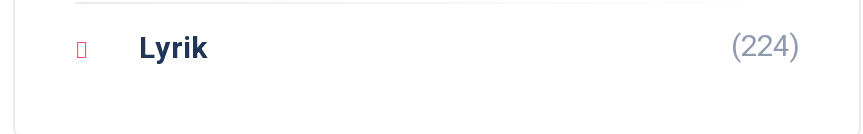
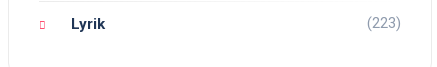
[731,28,799,64] (224) -> [367,14,401,32] (223)

